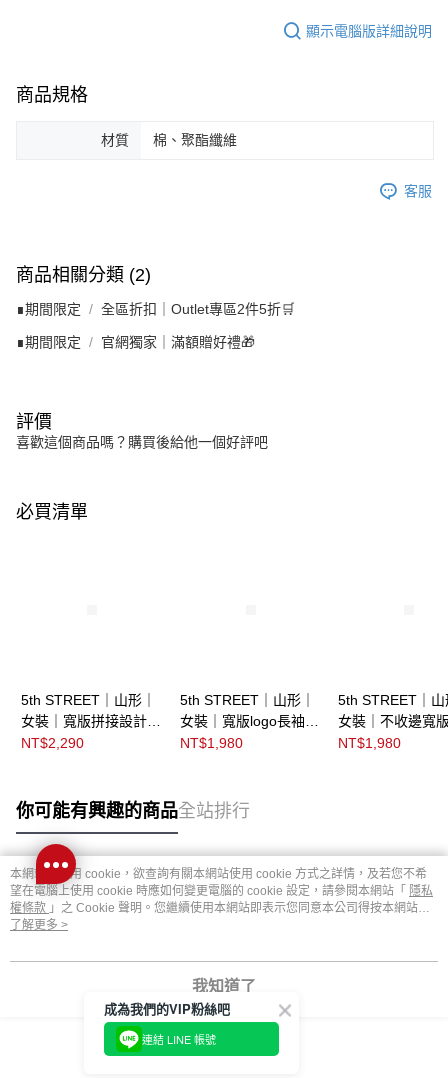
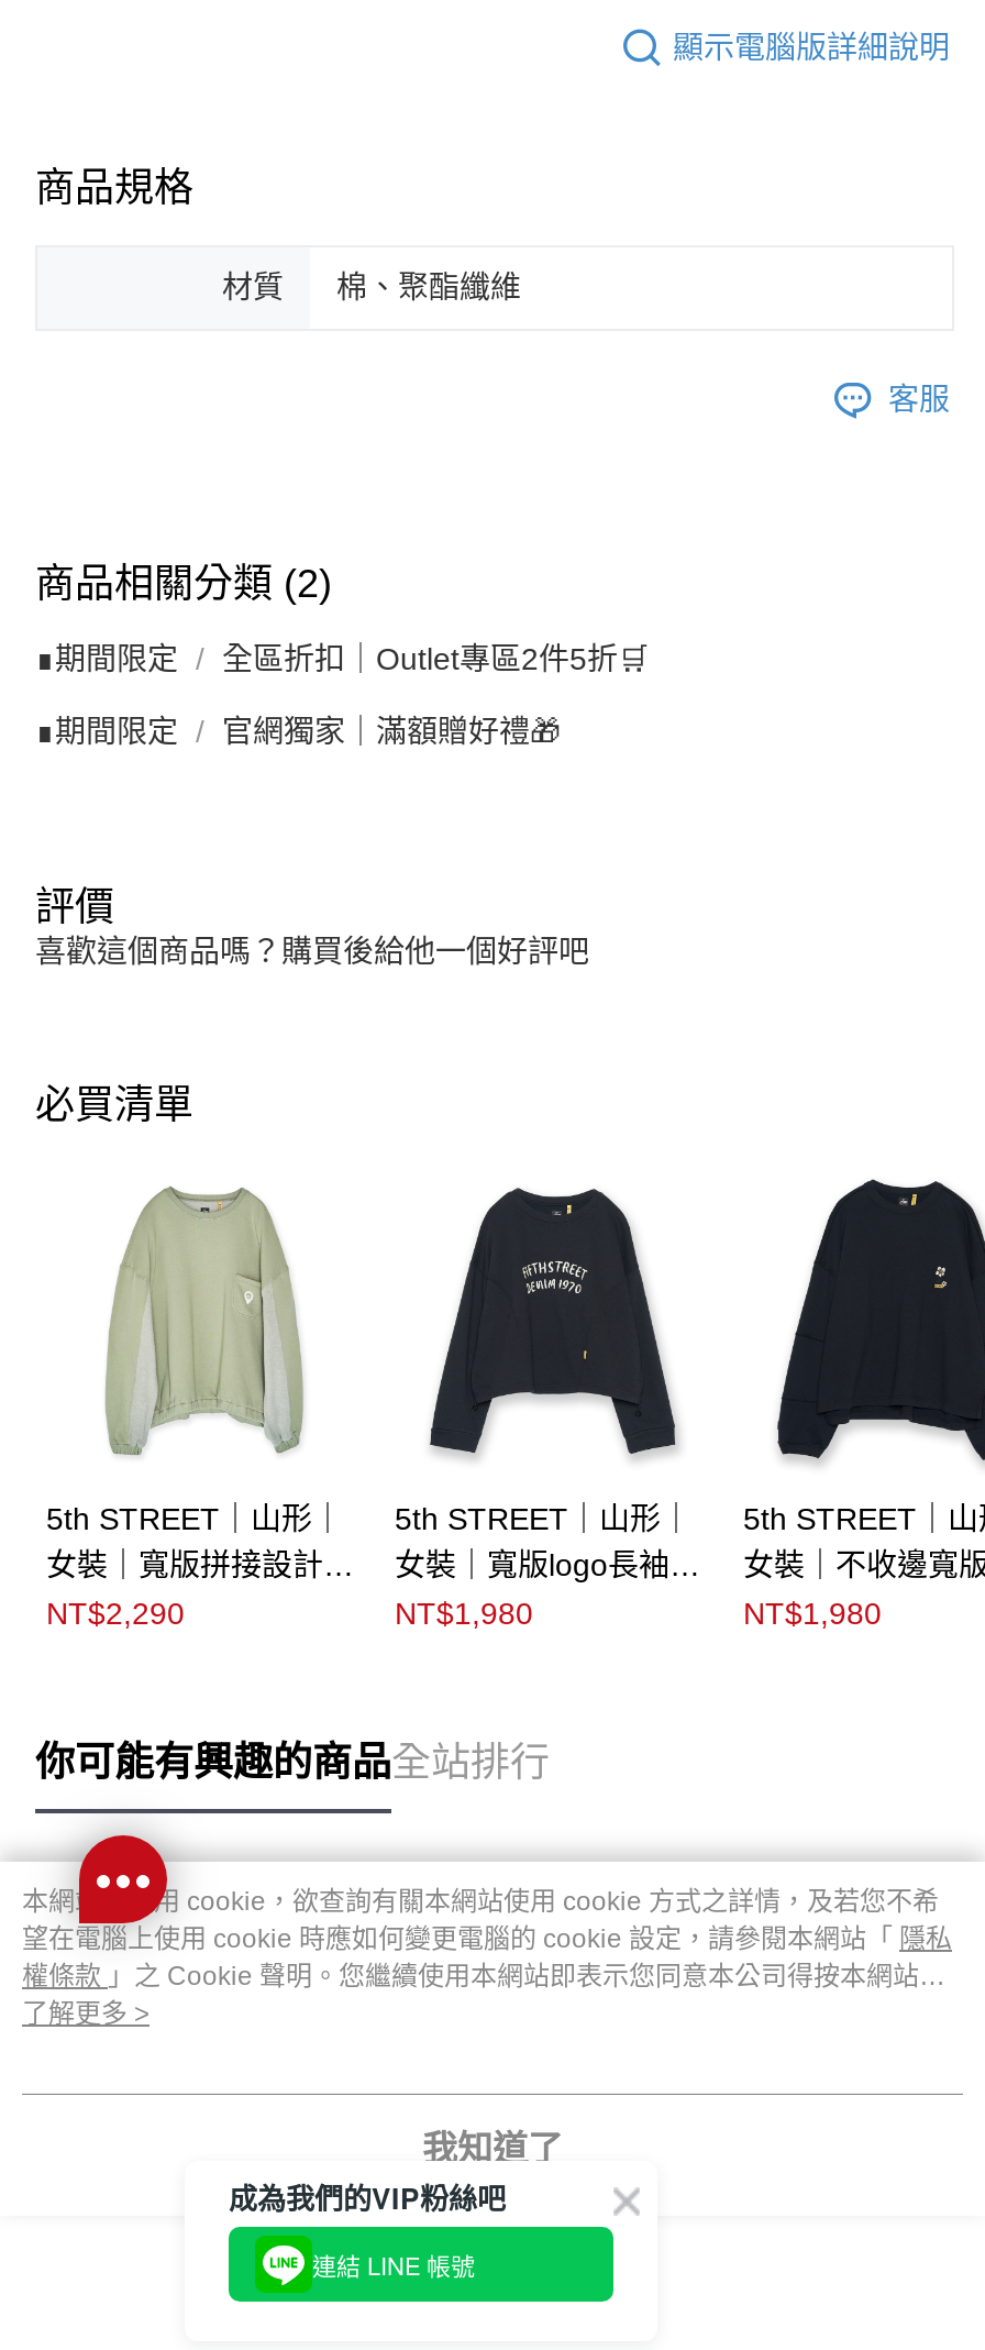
none -> [103,1184,306,1457] [image]
none -> [427,1187,679,1461] [image]
none -> [774,1178,978,1466] [image]

